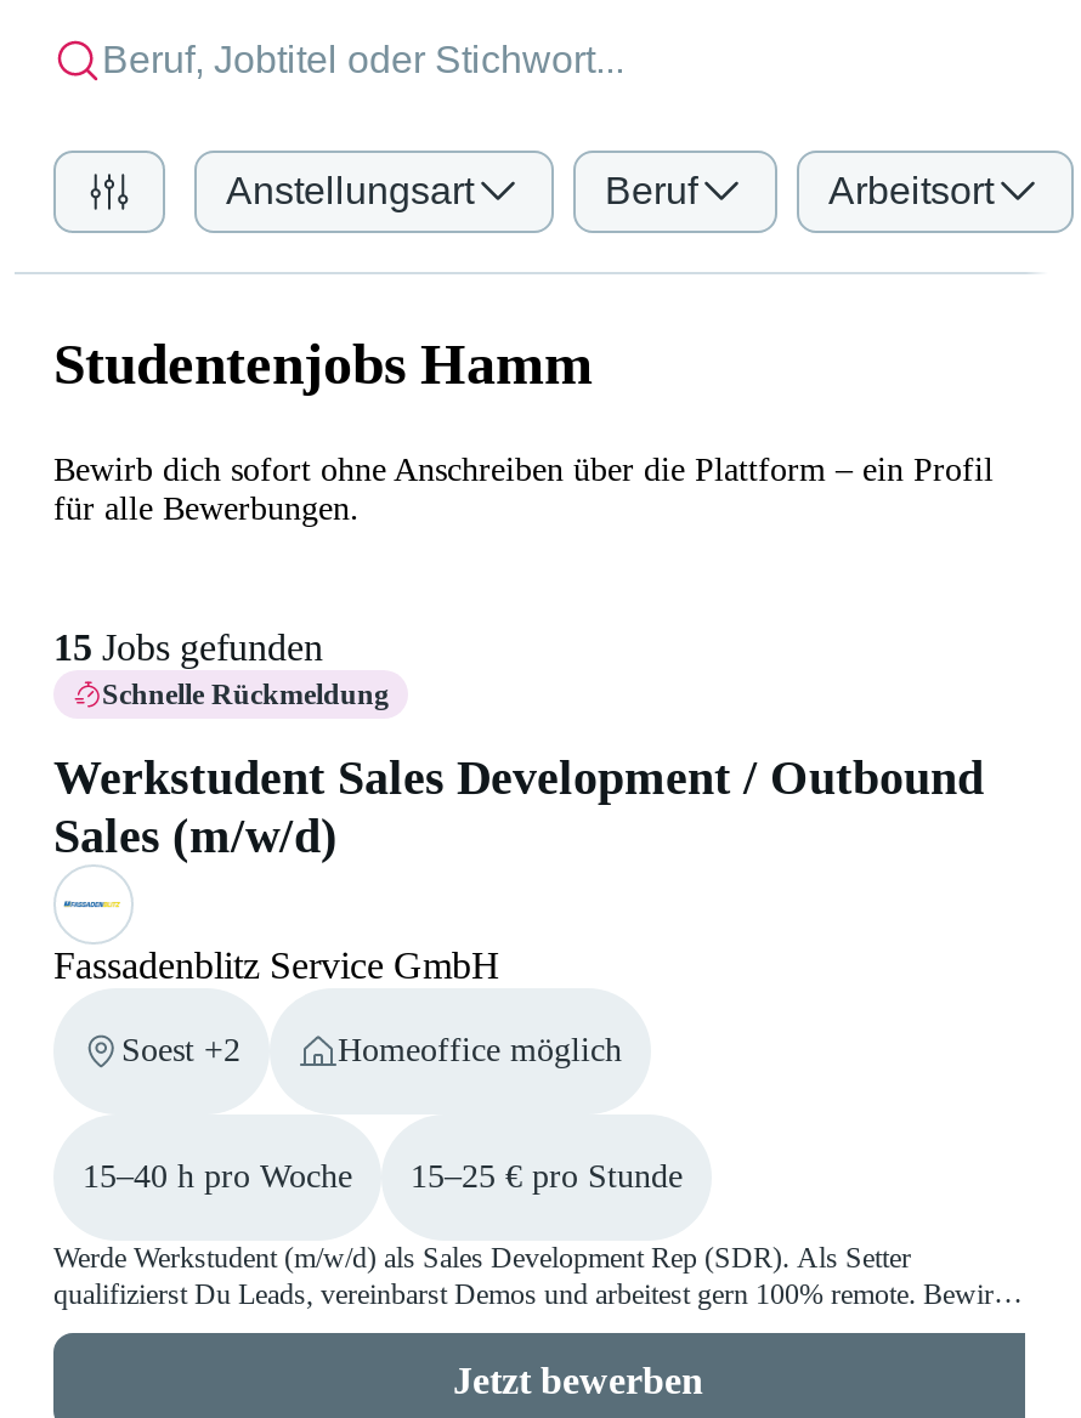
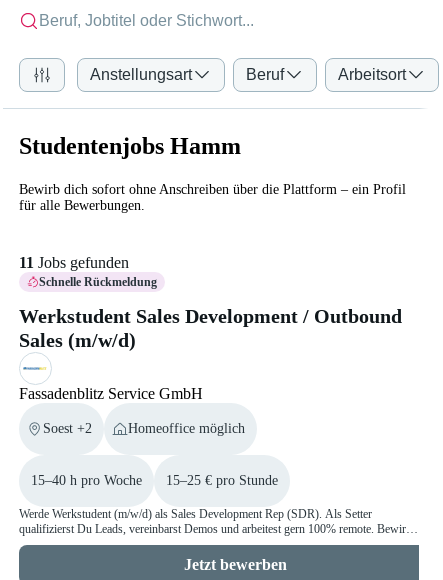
[53,626,323,668] 15 Jobs gefunden -> [19,254,129,271] 11 Jobs gefunden

